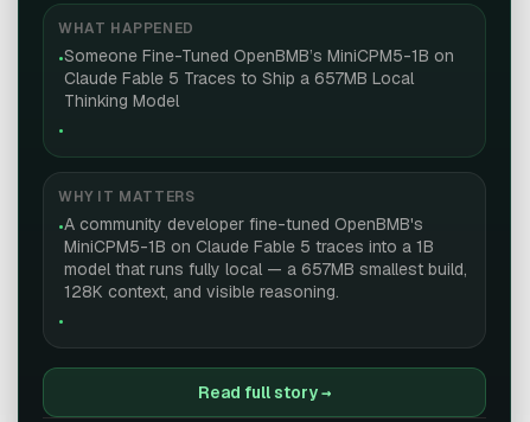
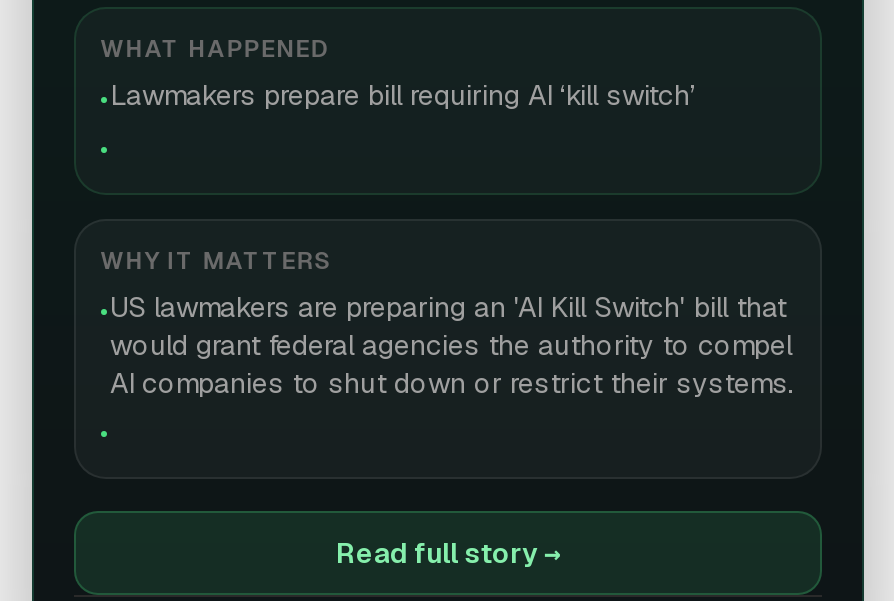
[58,45,454,111] •Someone Fine-Tuned OpenBMB’s MiniCPM5-1B on | Claude Fable 5 Traces to Ship a 657MB Local | Thinking Model -> [100,77,696,117] •Lawmakers prepare bill requiring AI ‘kill switch’
[58,213,467,302] •A community developer fine-tuned OpenBMB's | MiniCPM5-1B on Claude Fable 5 traces into a 1B | model that runs fully local — a 657MB smallest build, | 128K context, and visible reasoning. -> [100,289,794,401] •US lawmakers are preparing an 'AI Kill Switch' bill that | would grant federal agencies the authority to compel | AI companies to shut down or restrict their systems.

